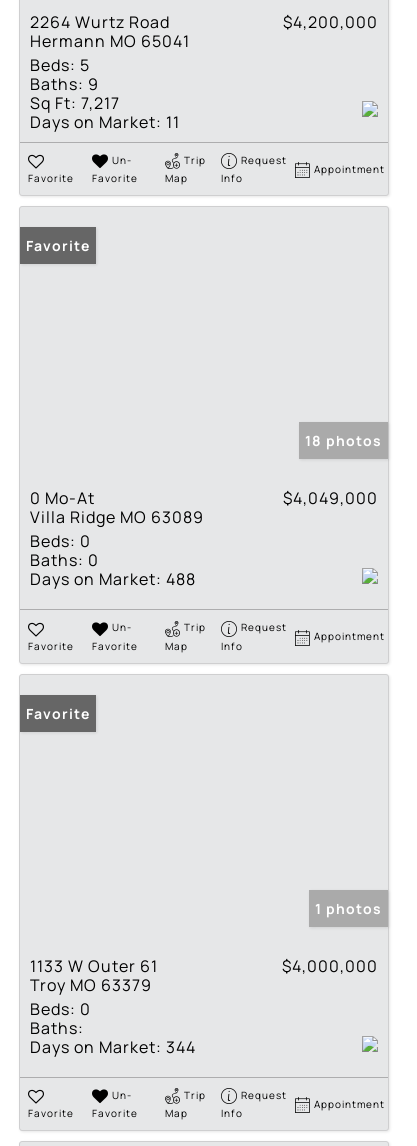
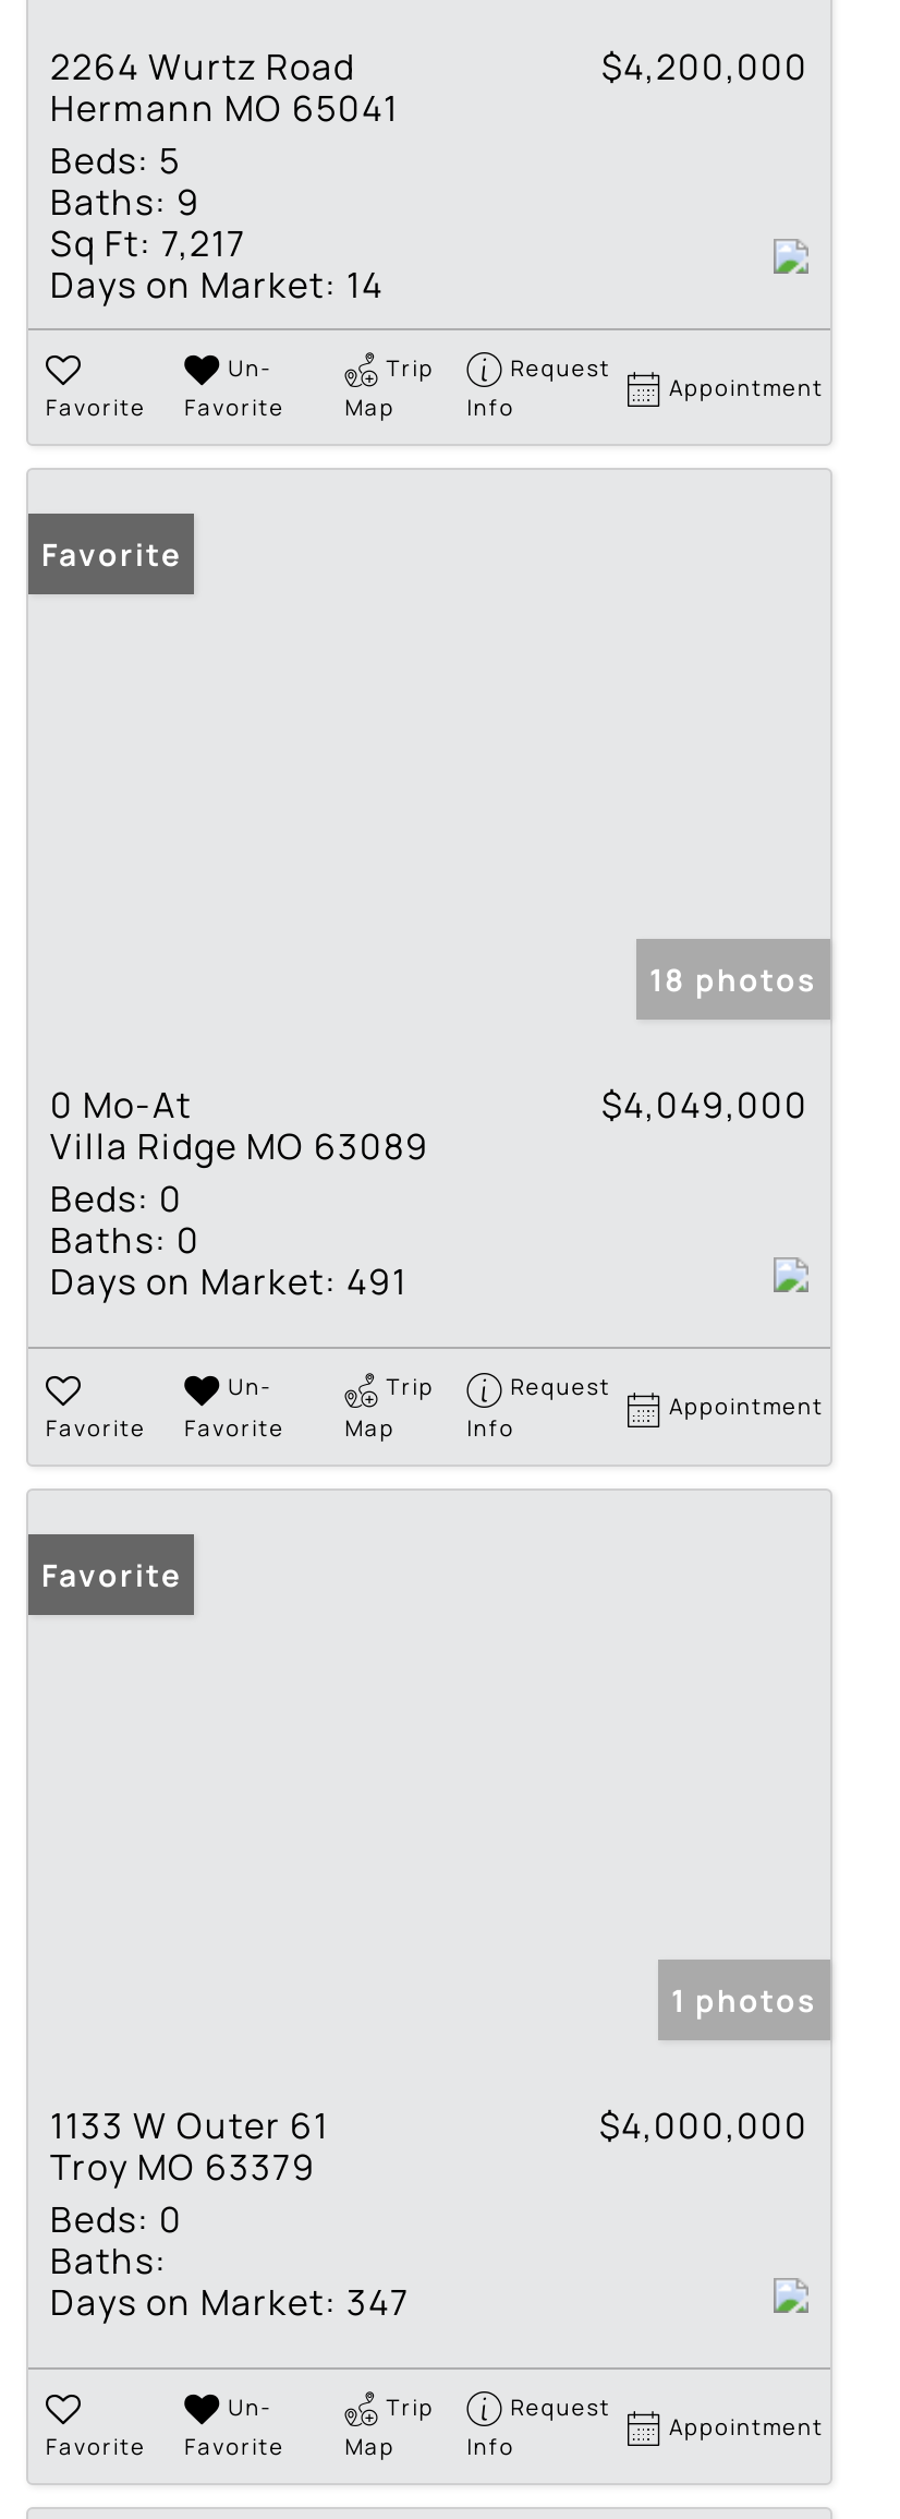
[30,111,180,133] Days on Market: 11 -> [50,261,384,309] Days on Market: 14
[30,568,196,590] Days on Market: 488 -> [50,1258,408,1306] Days on Market: 491
[30,1036,196,1058] Days on Market: 344 -> [50,2277,410,2325] Days on Market: 347

